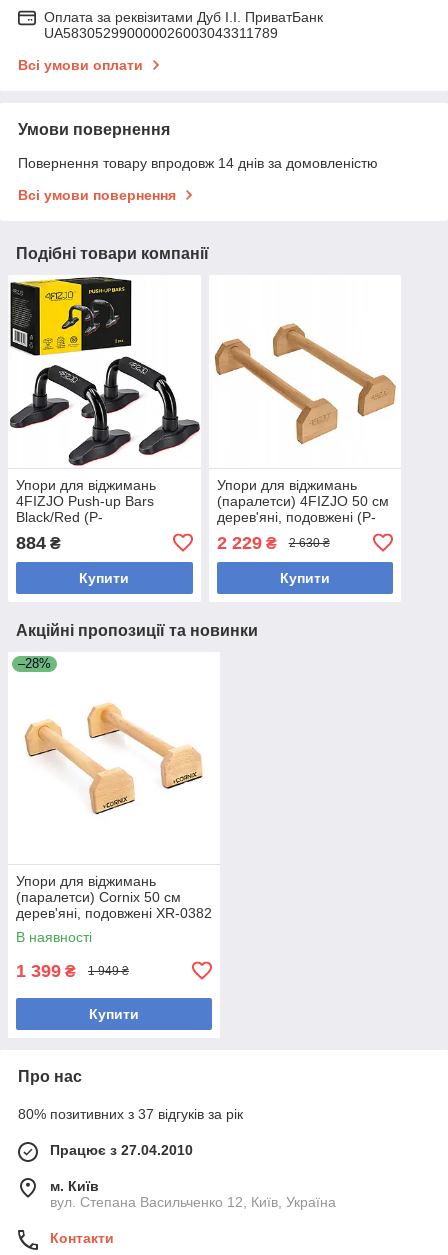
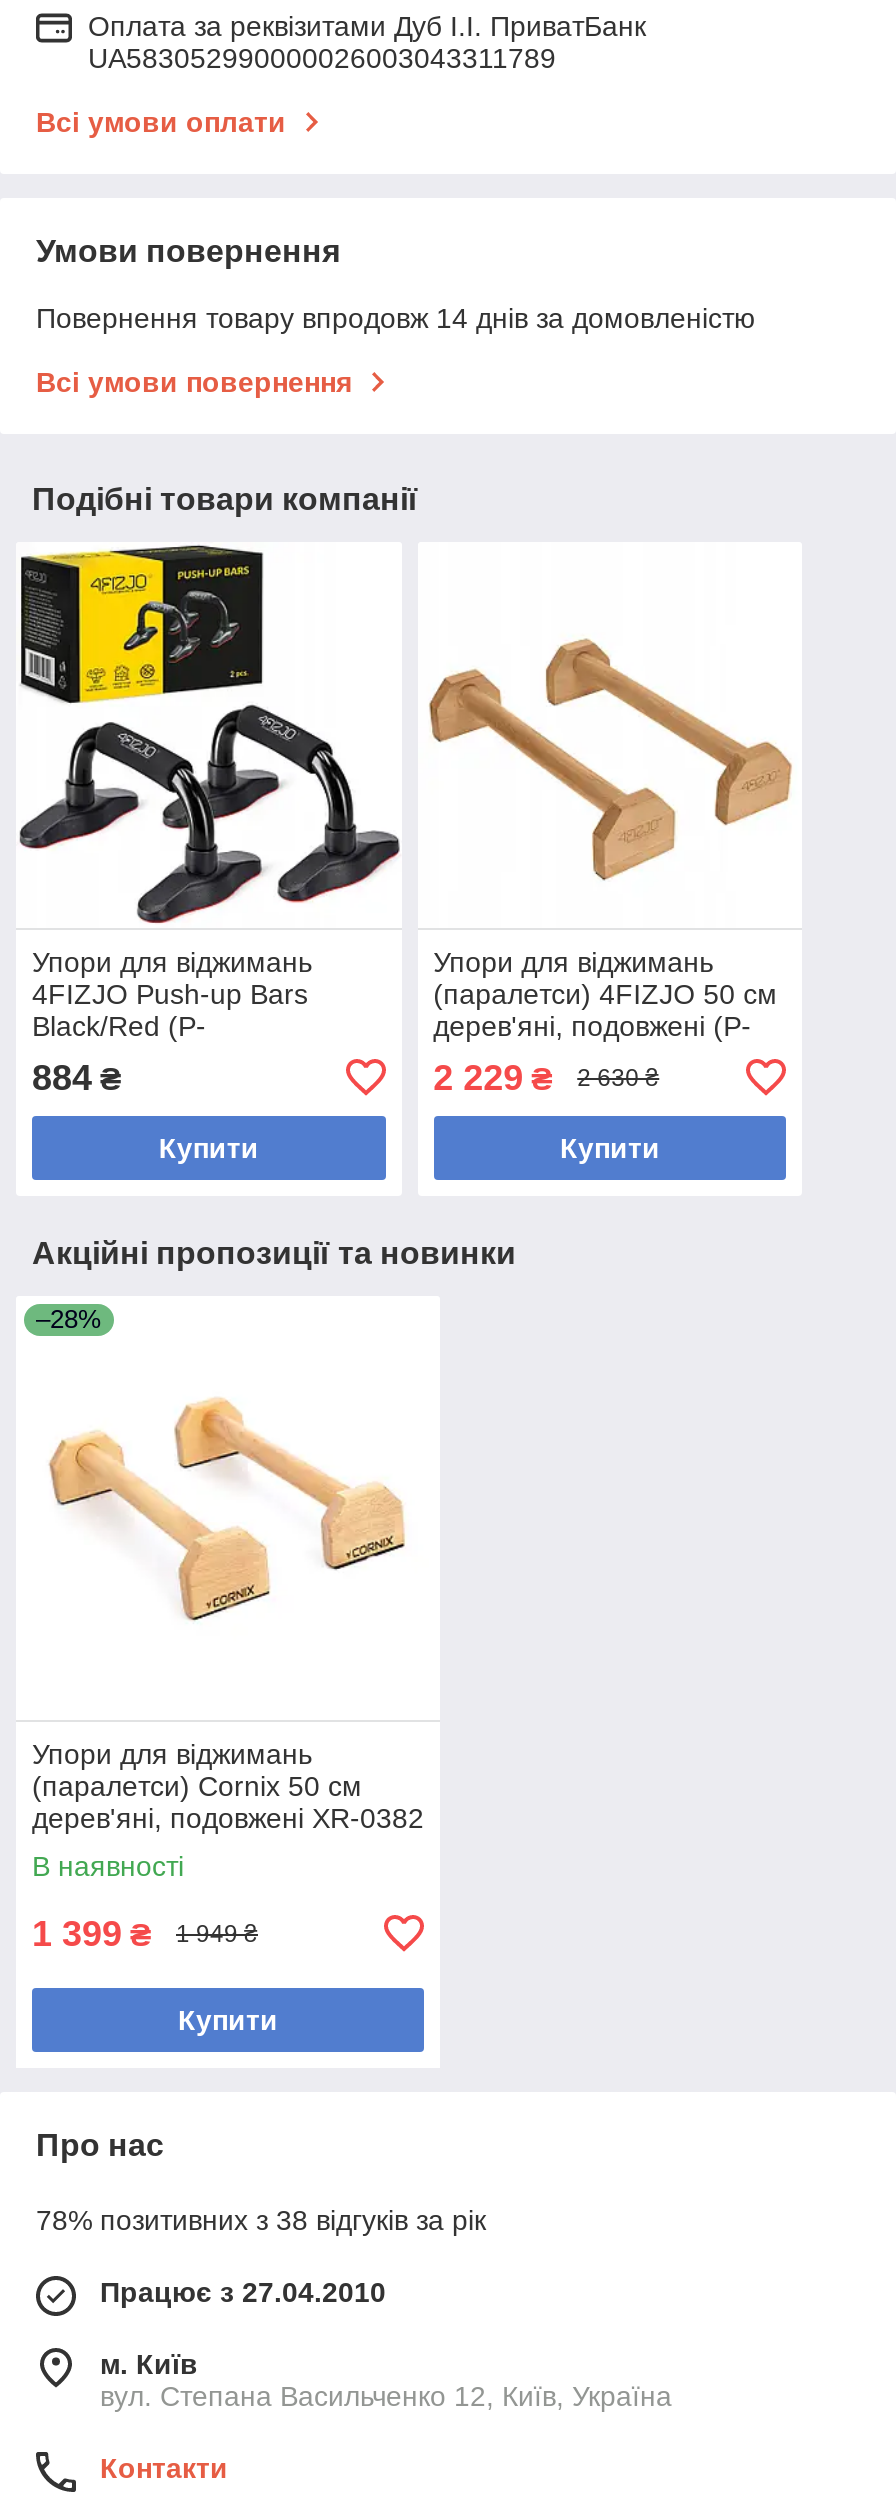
[18,1106,243,1122] 80% позитивних з 37 відгуків за рік -> [36,2204,486,2236] 78% позитивних з 38 відгуків за рік

